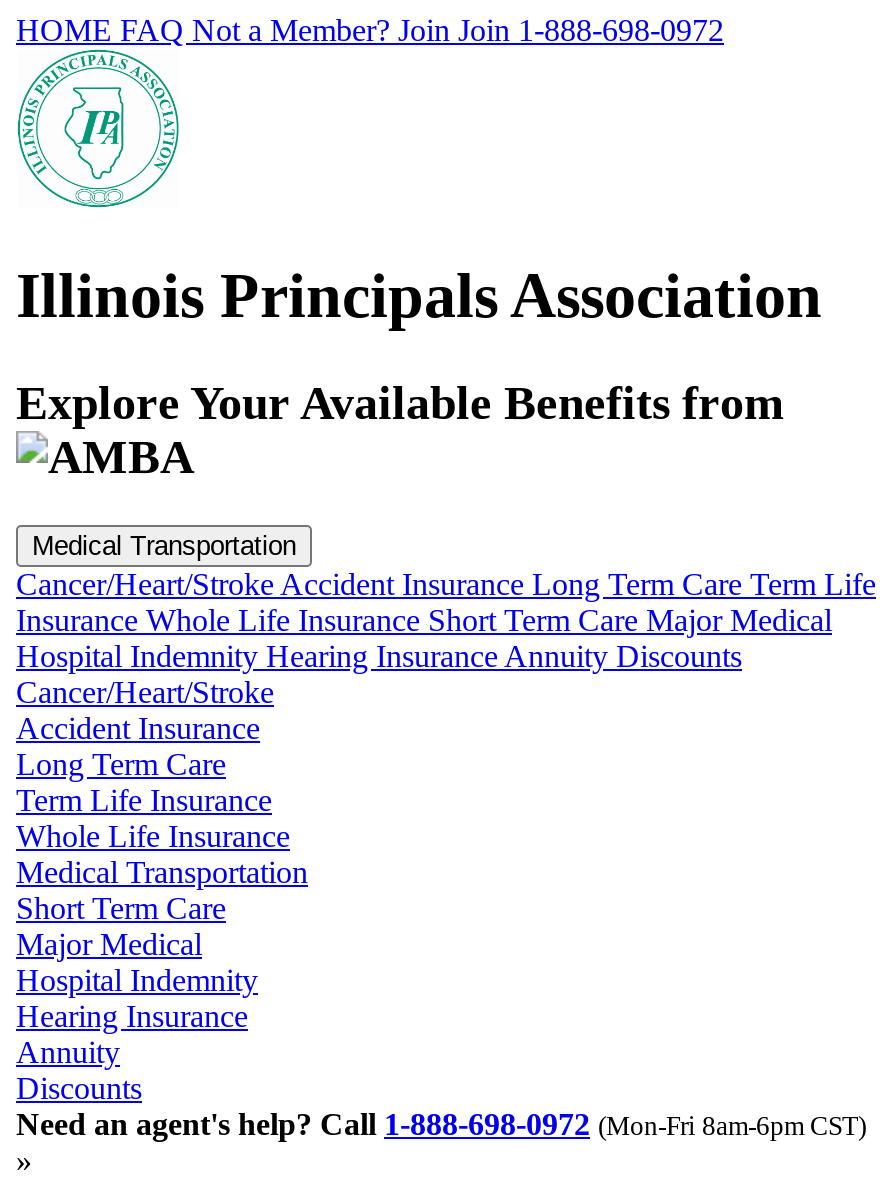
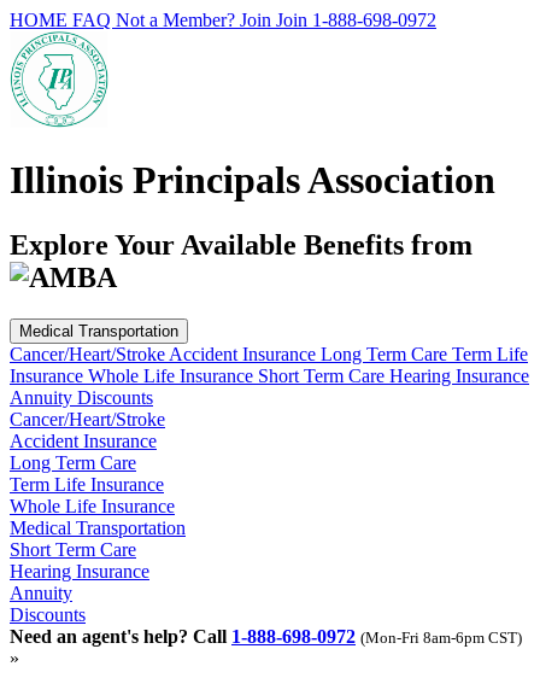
[16,603,832,673] Insurance Whole Life Insurance Short Term Care Major Medical | Hospital Indemnity Hearing Insurance Annuity Discounts -> [10,365,529,408] Insurance Whole Life Insurance Short Term Care Hearing Insurance | Annuity Discounts
[16,927,258,997] Major Medical | Hospital Indemnity -> none

